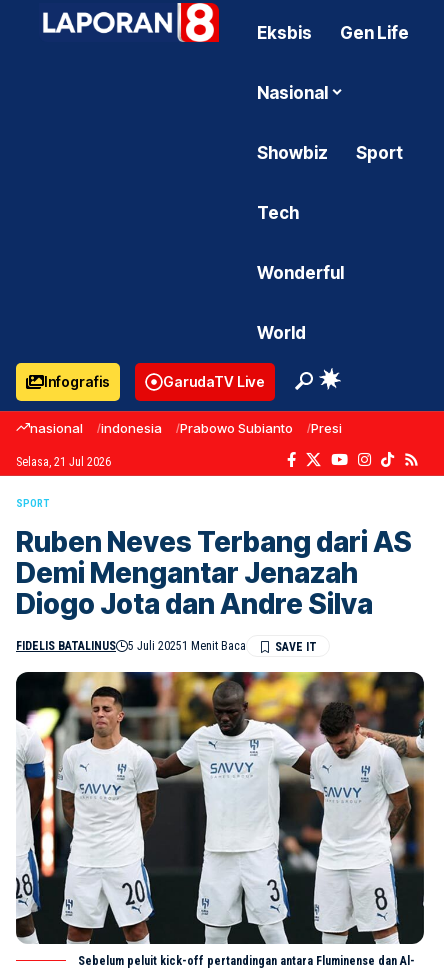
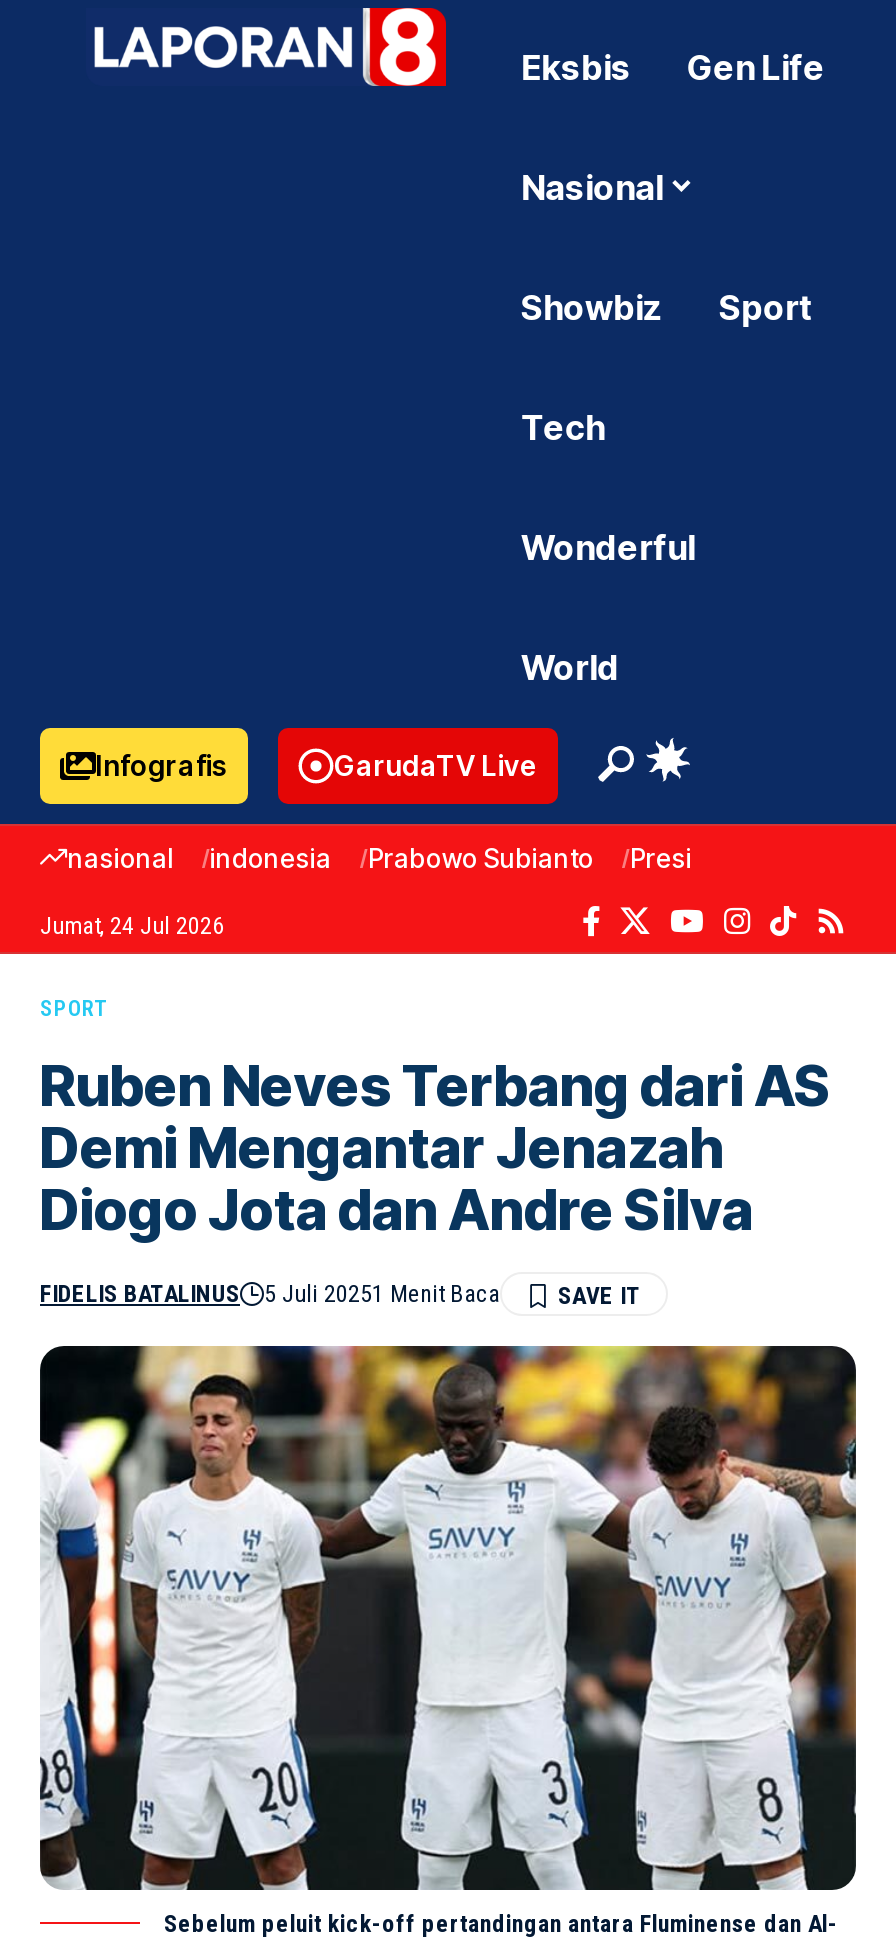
[16,454,111,468] Selasa, 21 Jul 2026 -> [40,911,224,939] Jumat, 24 Jul 2026

